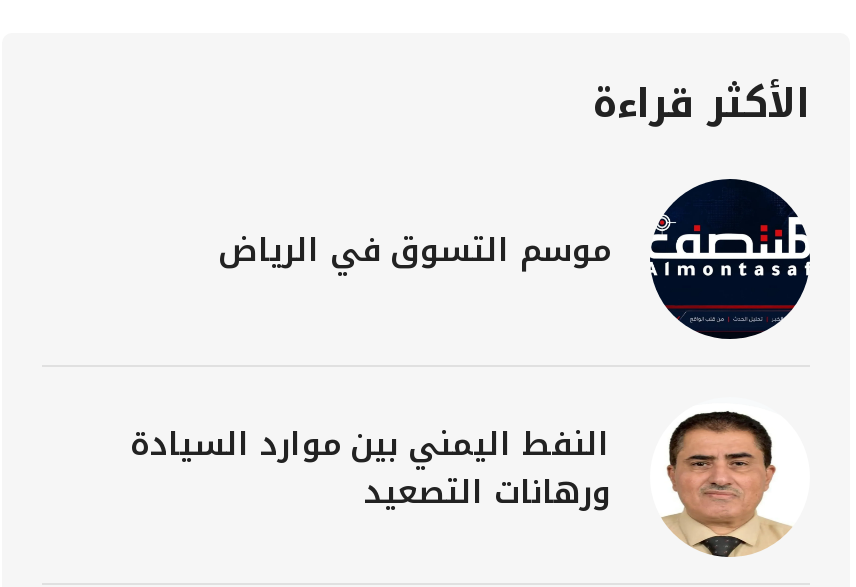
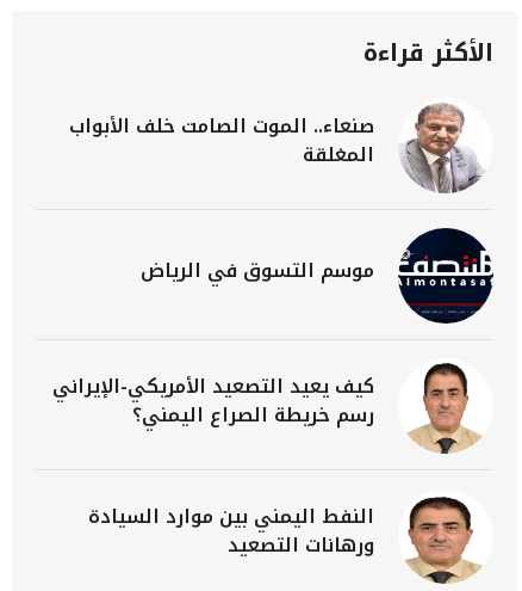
none -> [69,103,483,192] [image] | صنعاء.. الموت الصامت خلف الأبواب | المغلقة
none -> [52,362,472,454] [image] | كيف يعيد التصعيد الأمريكي-الإيراني | رسم خريطة الصراع اليمني؟

